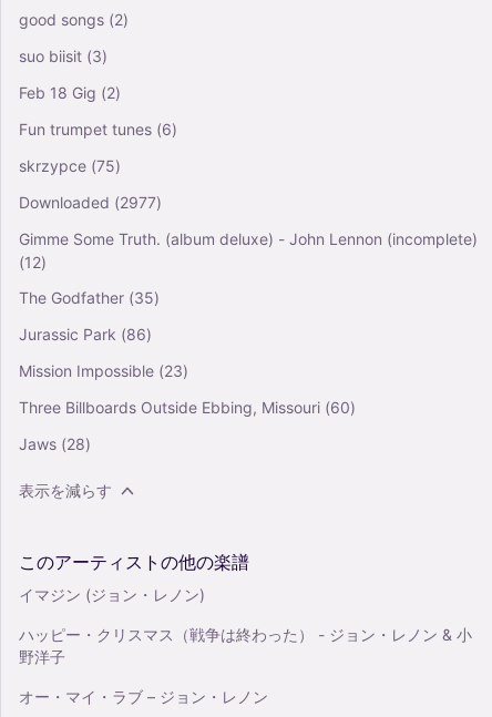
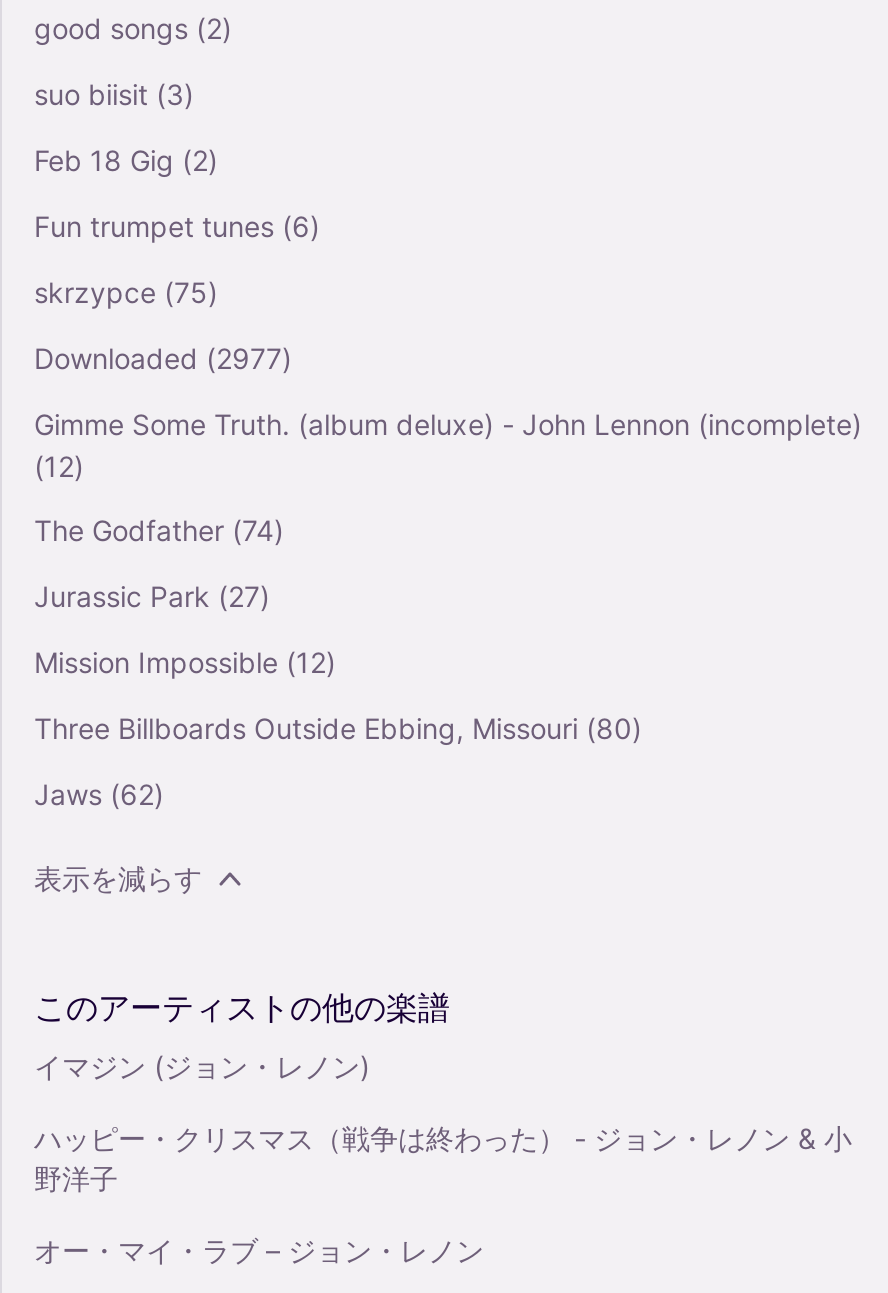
[19,288,160,307] The Godfather (35) -> [34,513,284,547] The Godfather (74)
[19,324,152,343] Jurassic Park (86) -> [34,579,270,613] Jurassic Park (27)
[19,361,188,380] Mission Impossible (23) -> [34,645,336,679] Mission Impossible (12)
[19,398,356,416] Three Billboards Outside Ebbing, Missouri (60) -> [34,711,642,745] Three Billboards Outside Ebbing, Missouri (80)
[19,434,91,453] Jaws (28) -> [34,777,164,811] Jaws (62)

